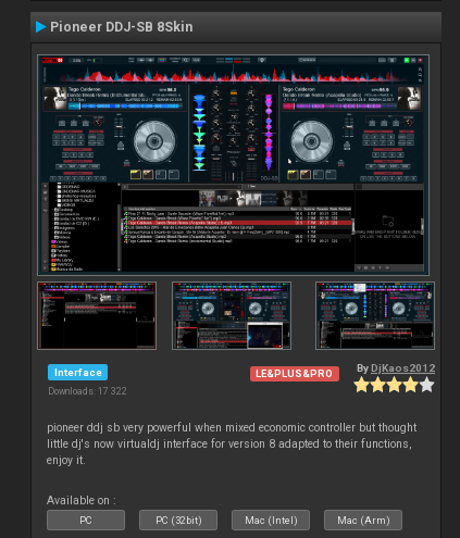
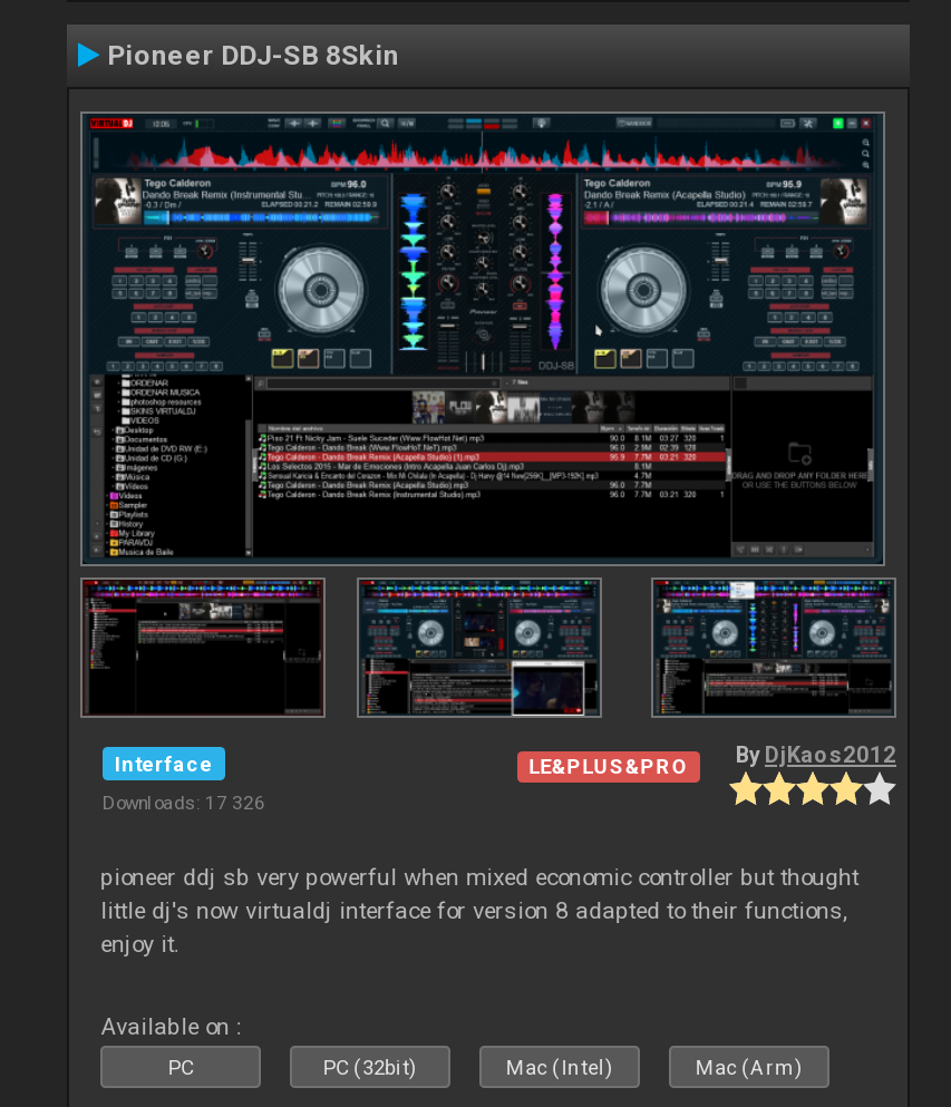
[48,386,127,397] Downloads: 17 322 -> [103,793,265,815] Downloads: 17 326

